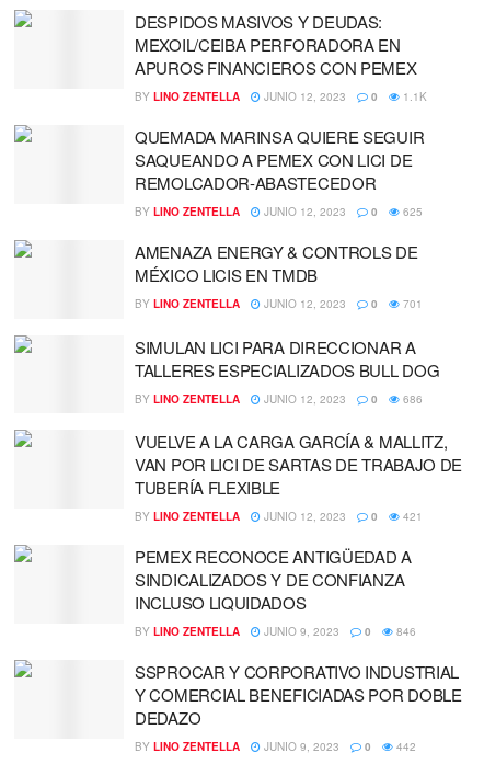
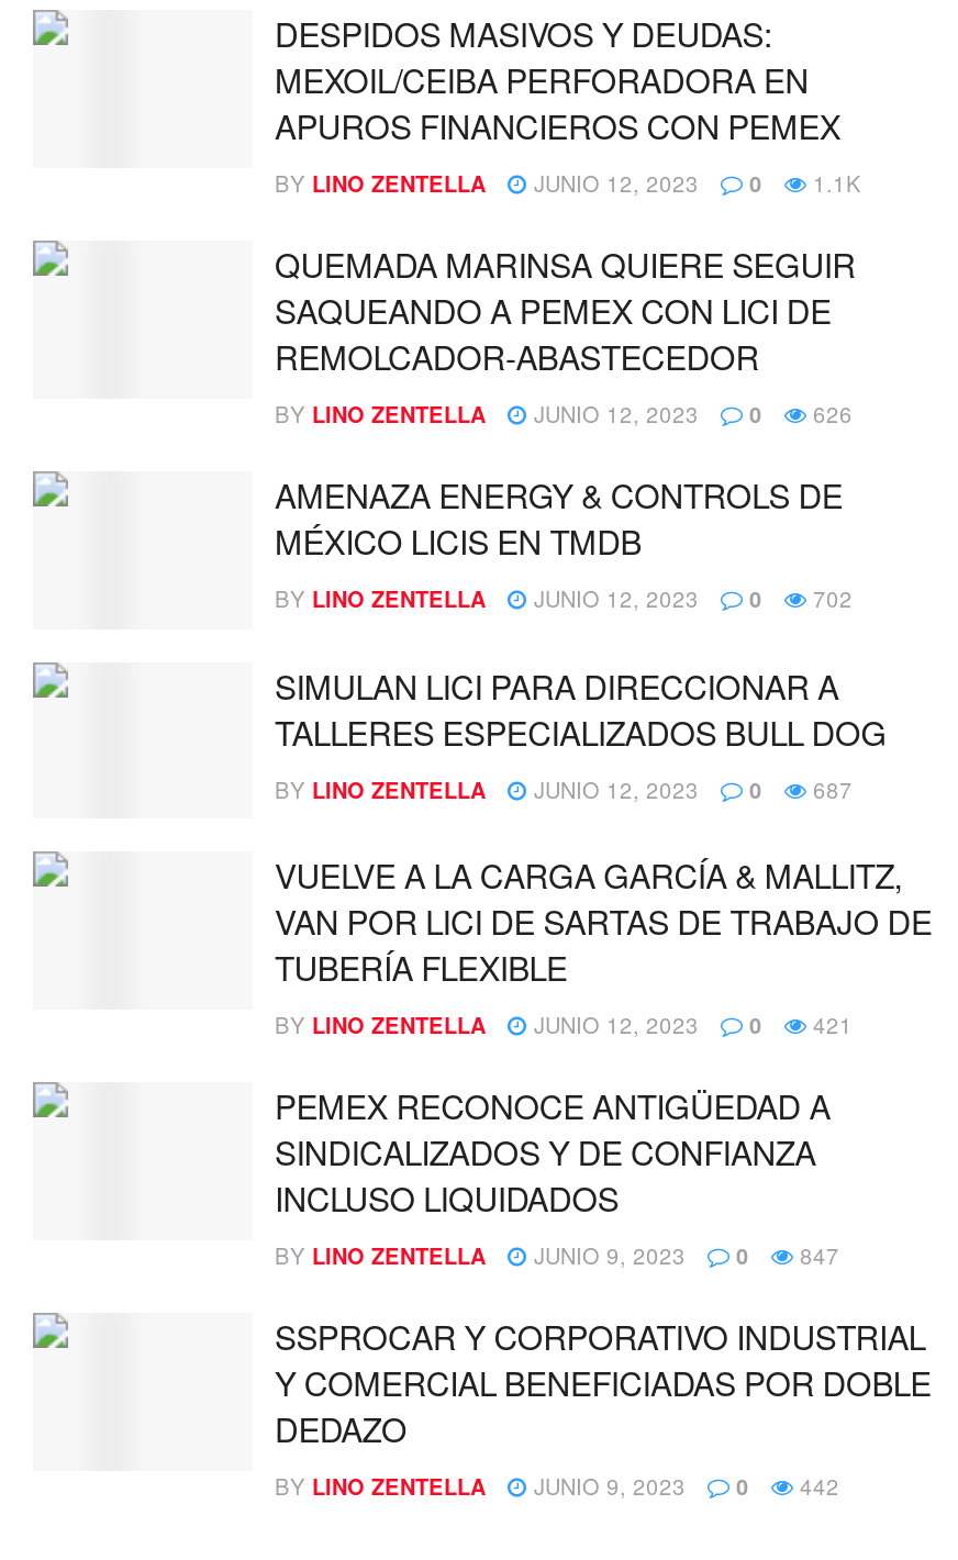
[135,204,423,219] BY LINO ZENTELLA JUNIO 12, 2023 0 625 -> [275,399,853,430] BY LINO ZENTELLA JUNIO 12, 2023 0 626
[135,296,423,311] BY LINO ZENTELLA JUNIO 12, 2023 0 701 -> [275,583,853,614] BY LINO ZENTELLA JUNIO 12, 2023 0 702
[135,391,423,406] BY LINO ZENTELLA JUNIO 12, 2023 0 686 -> [275,773,853,804] BY LINO ZENTELLA JUNIO 12, 2023 0 687
[135,624,416,639] BY LINO ZENTELLA JUNIO 9, 2023 0 846 -> [275,1240,839,1271] BY LINO ZENTELLA JUNIO 9, 2023 0 847

